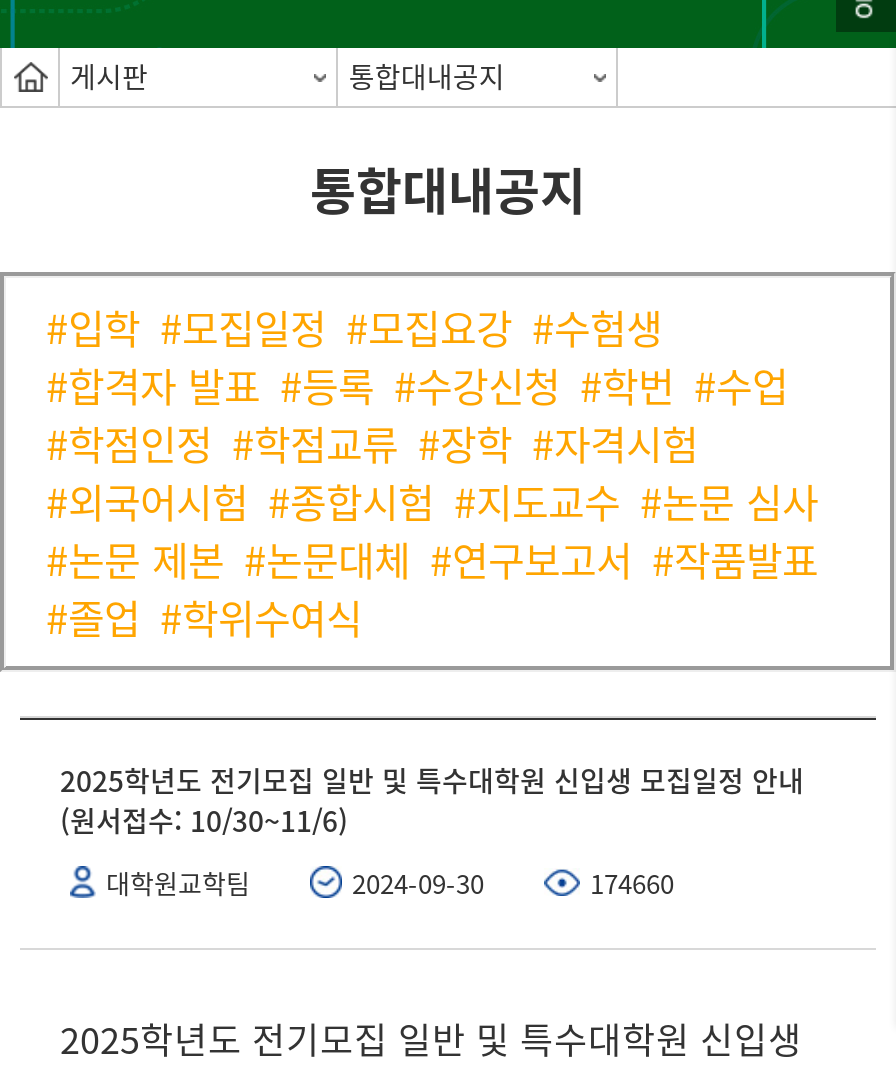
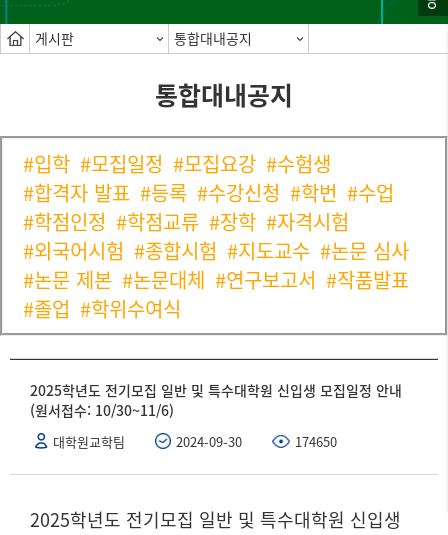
[590,863,674,901] 174660 -> [295,432,337,451] 174650

